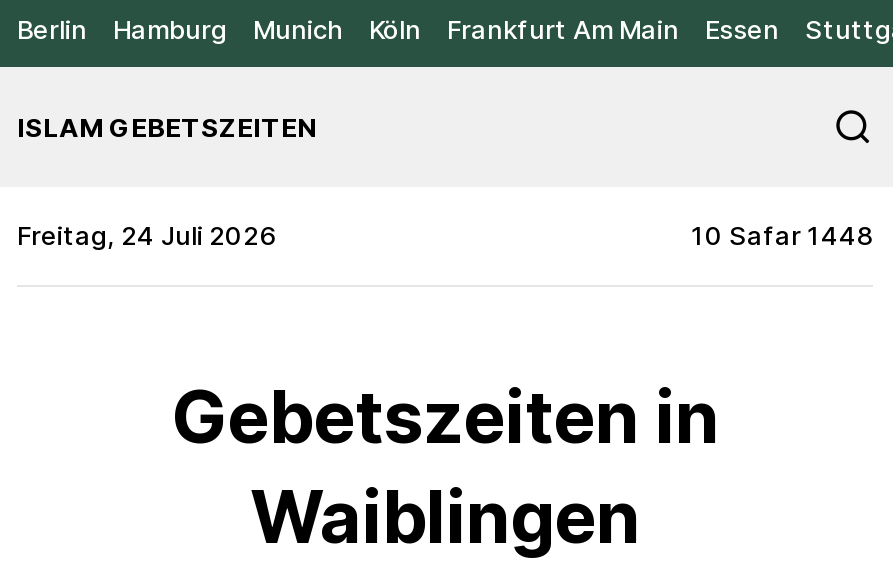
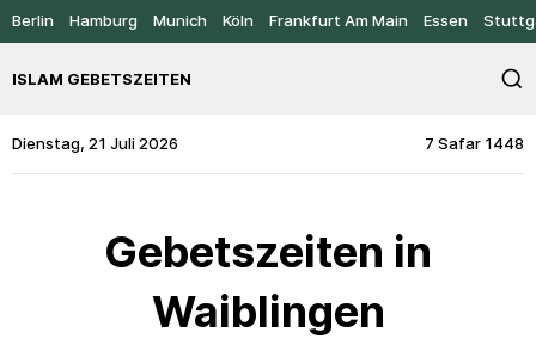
[17,219,275,251] Freitag, 24 Juli 2026 -> [12,134,178,153] Dienstag, 21 Juli 2026
[691,219,873,251] 10 Safar 1448 -> [425,134,524,153] 7 Safar 1448

